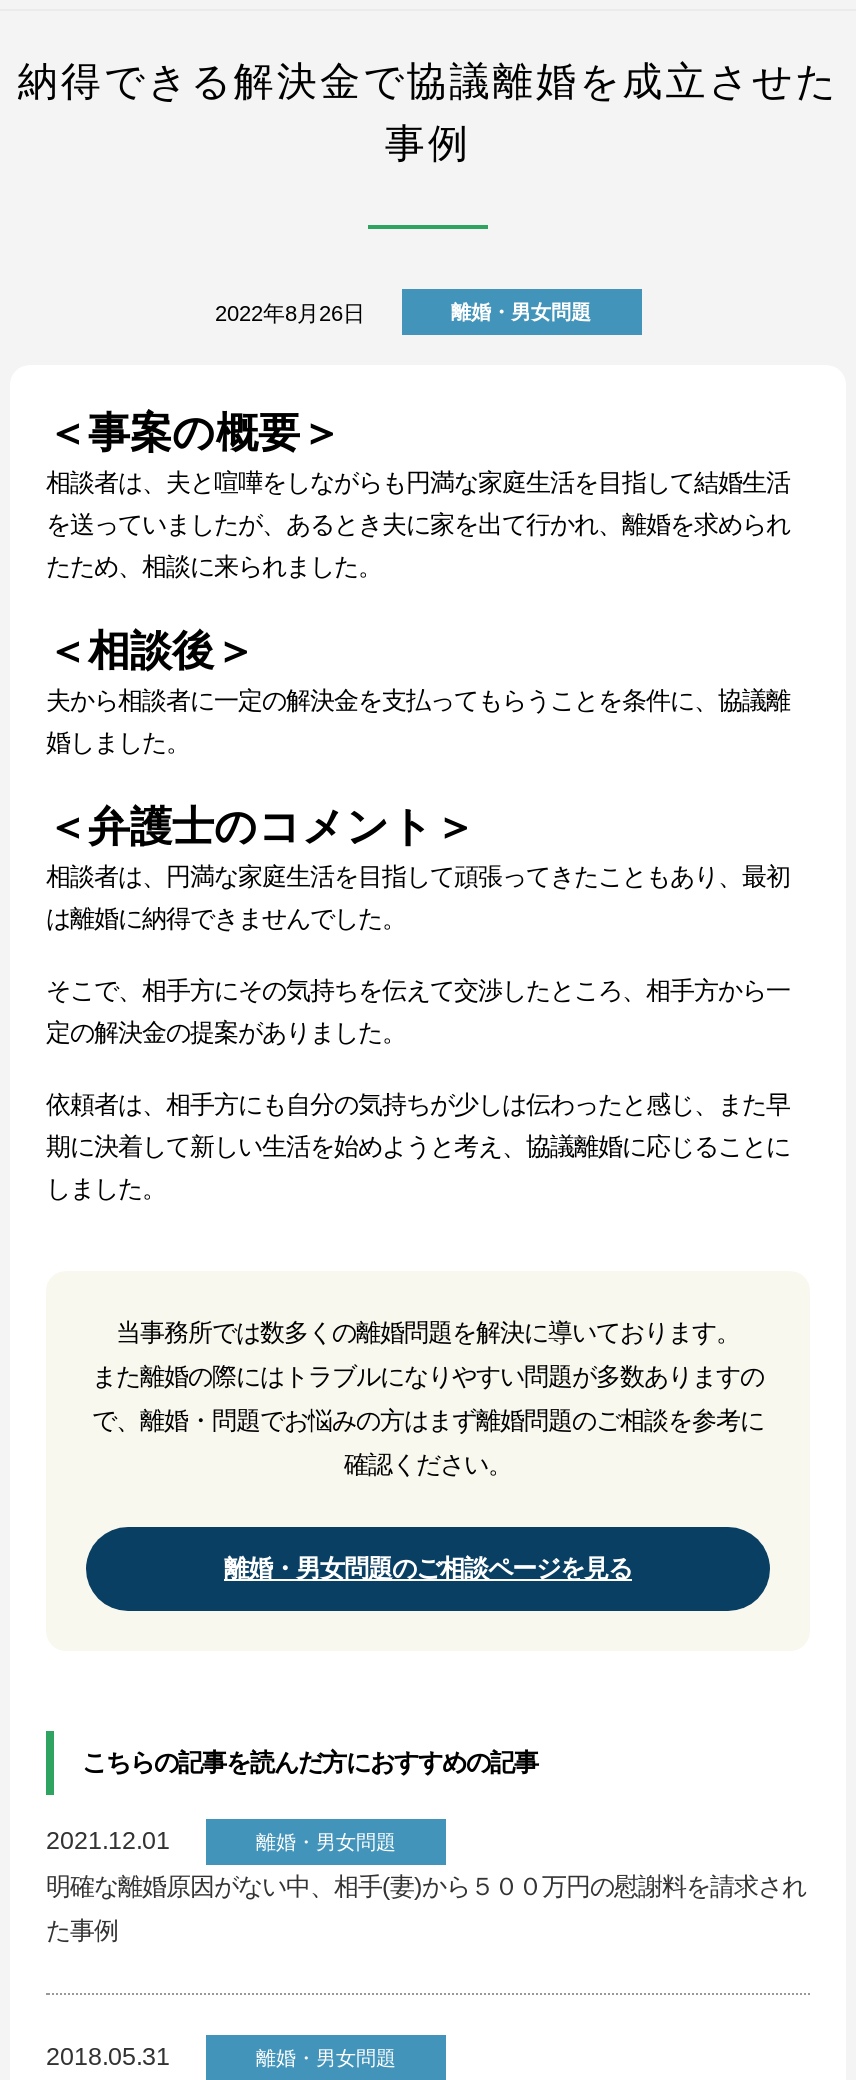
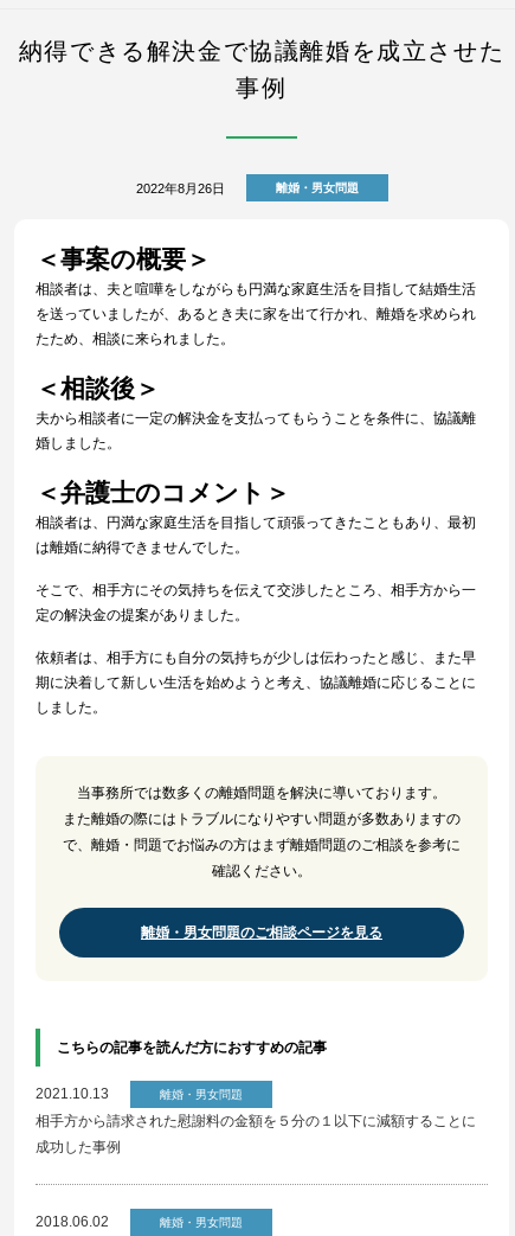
[46,1827,170,1855] 2021.12.01 -> [36,1085,109,1102] 2021.10.13
[46,1873,806,1901] 明確な離婚原因がない中、相手(妻)から５００万円の慰謝料を請求され -> [36,1113,476,1129] 相手方から請求された慰謝料の金額を５分の１以下に減額することに
[46,1917,118,1945] た事例 -> [36,1139,121,1155] 成功した事例
[46,2043,170,2071] 2018.05.31 -> [36,1213,109,1230] 2018.06.02

